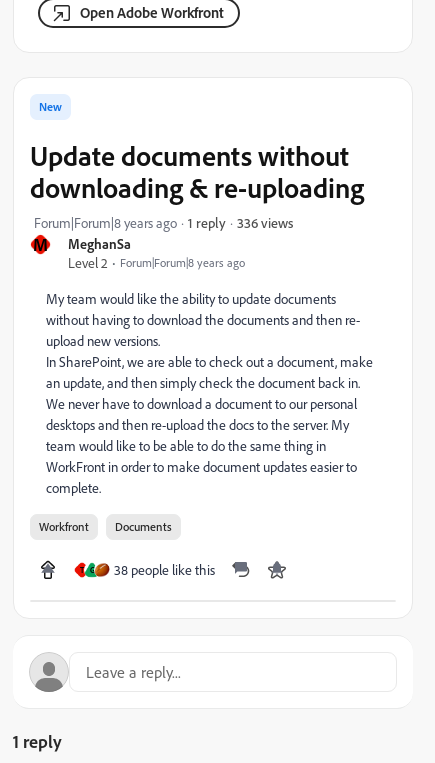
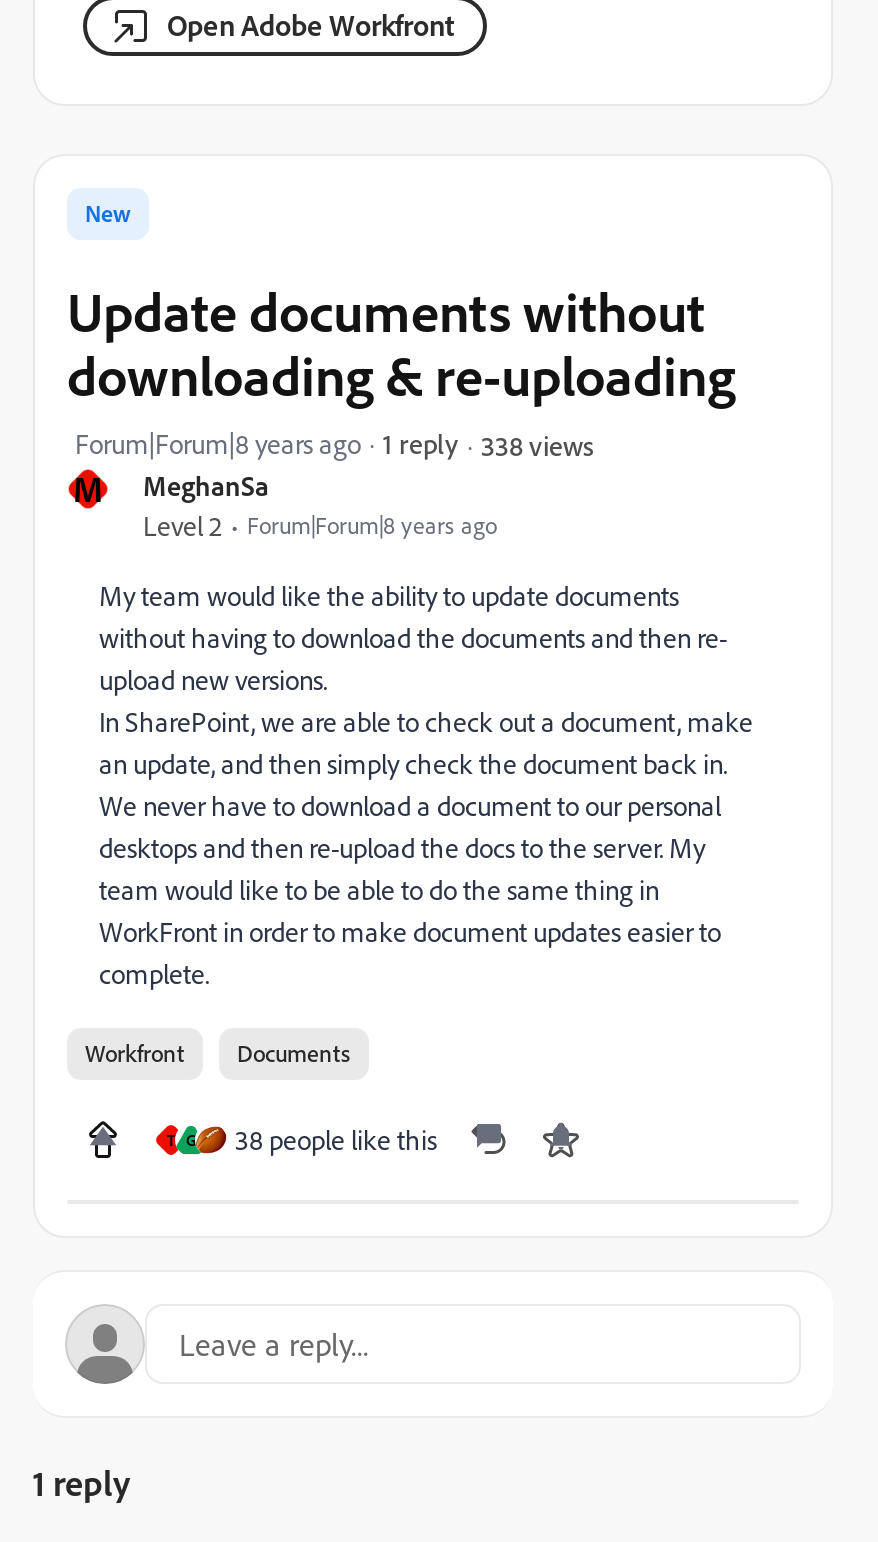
[237,213,293,230] 336 views -> [481,427,593,461] 338 views

